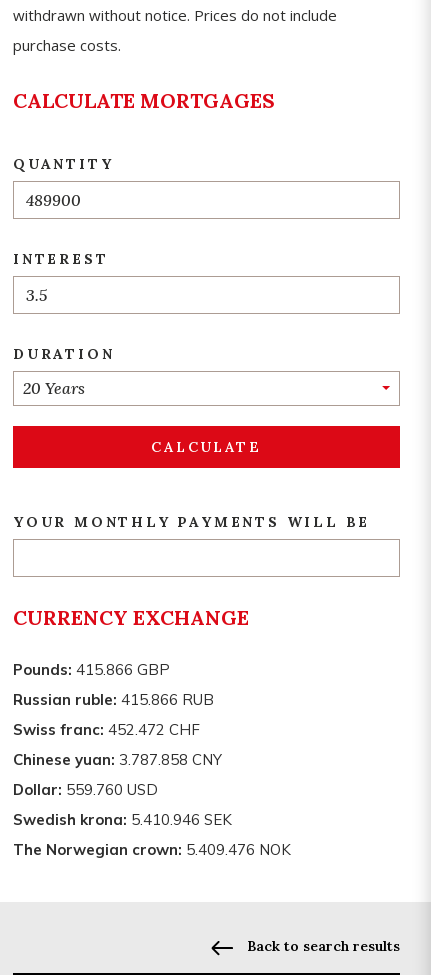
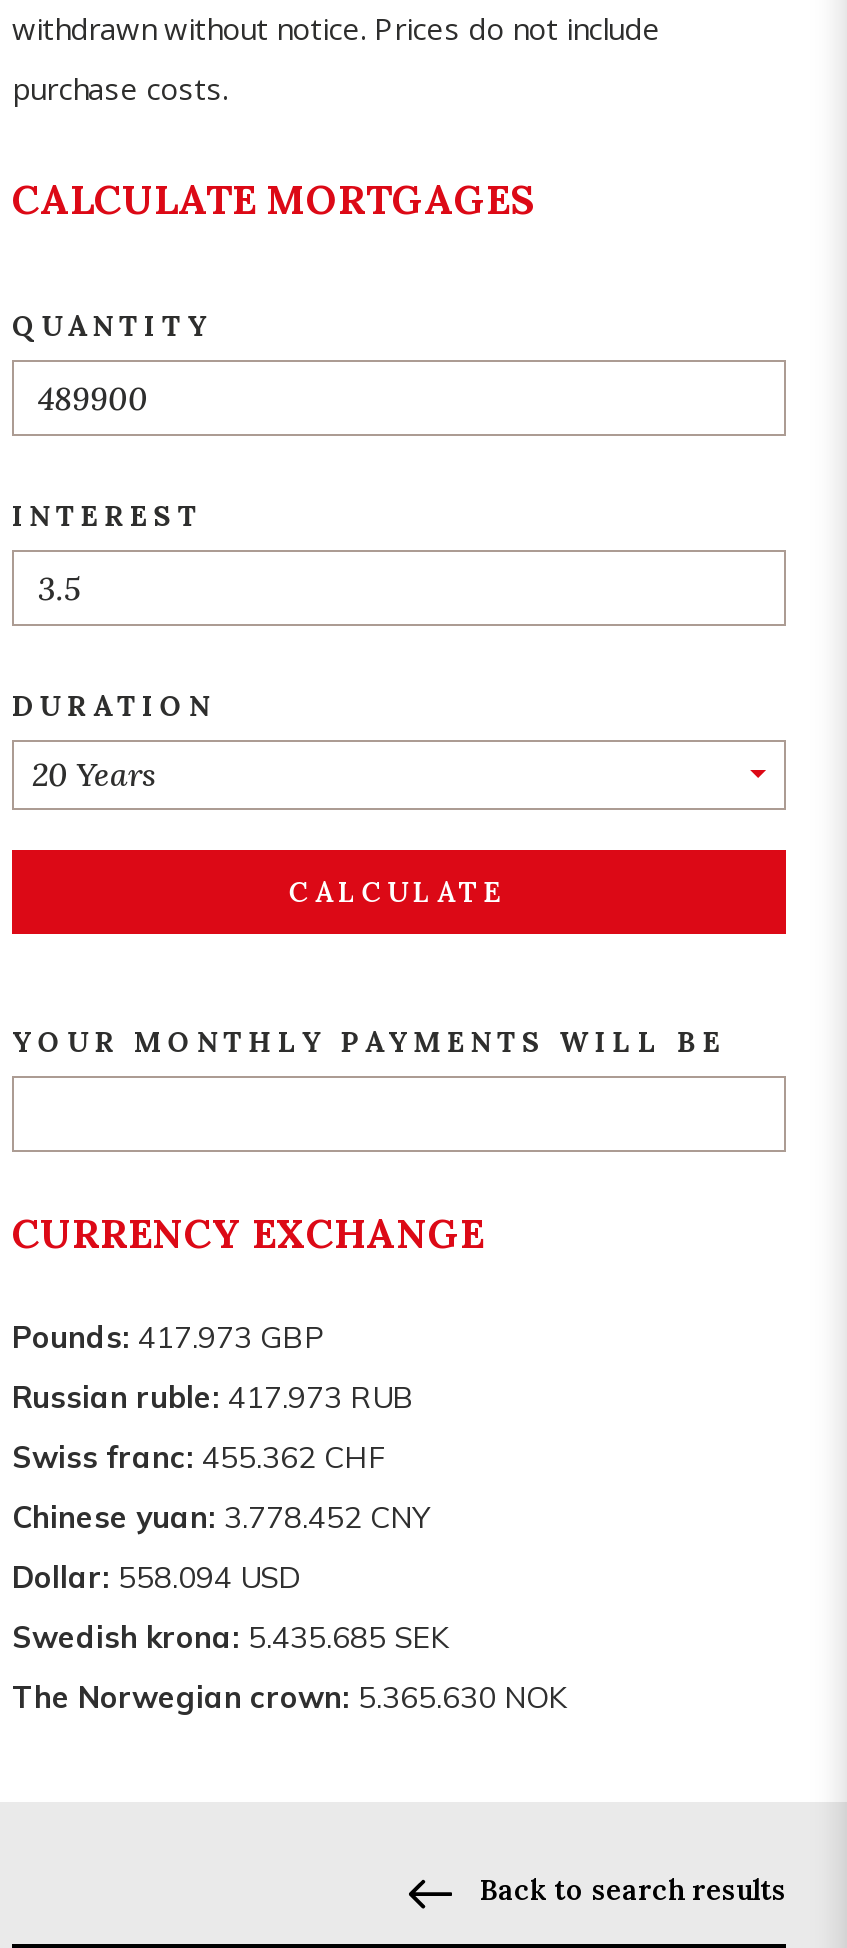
[13,660,170,679] Pounds: 415.866 GBP -> [12,1318,326,1356] Pounds: 417.973 GBP
[13,690,214,709] Russian ruble: 415.866 RUB -> [12,1378,414,1416] Russian ruble: 417.973 RUB
[13,720,200,739] Swiss franc: 452.472 CHF -> [12,1438,386,1476] Swiss franc: 455.362 CHF
[13,750,222,769] Chinese yuan: 3.787.858 CNY -> [12,1498,430,1536] Chinese yuan: 3.778.452 CNY
[13,780,158,799] Dollar: 559.760 USD -> [12,1558,302,1596] Dollar: 558.094 USD
[13,810,232,829] Swedish krona: 5.410.946 SEK -> [12,1618,450,1656] Swedish krona: 5.435.685 SEK
[13,840,291,859] The Norwegian crown: 5.409.476 NOK -> [12,1678,568,1716] The Norwegian crown: 5.365.630 NOK

